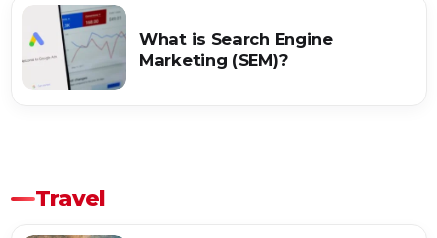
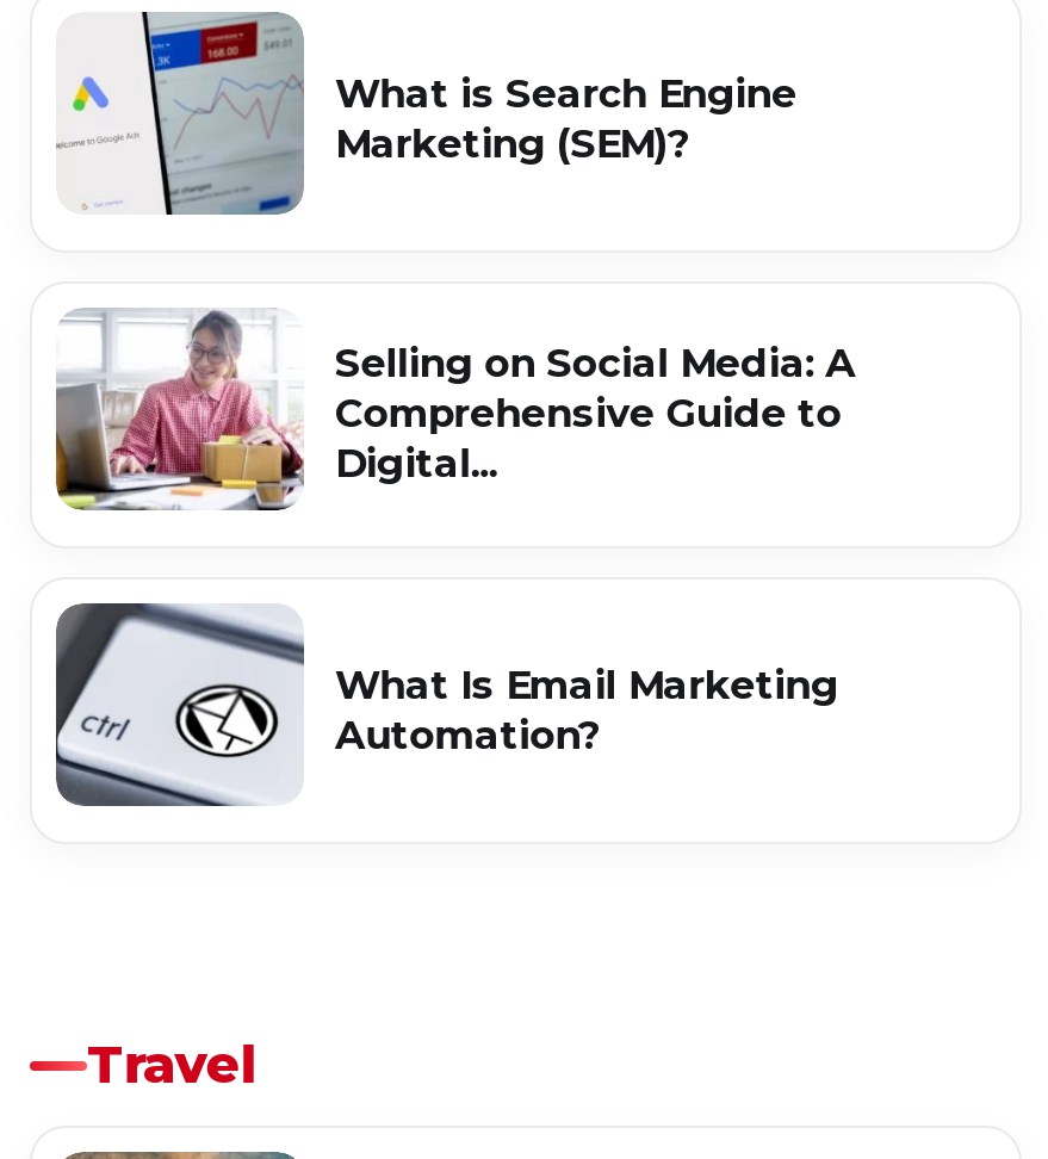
none -> [54,308,856,513] [image] | Selling on Social Media: A | Comprehensive Guide to | Digital...
none -> [54,601,839,808] [image] | What Is Email Marketing | Automation?

